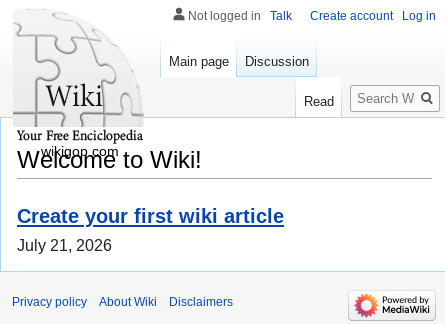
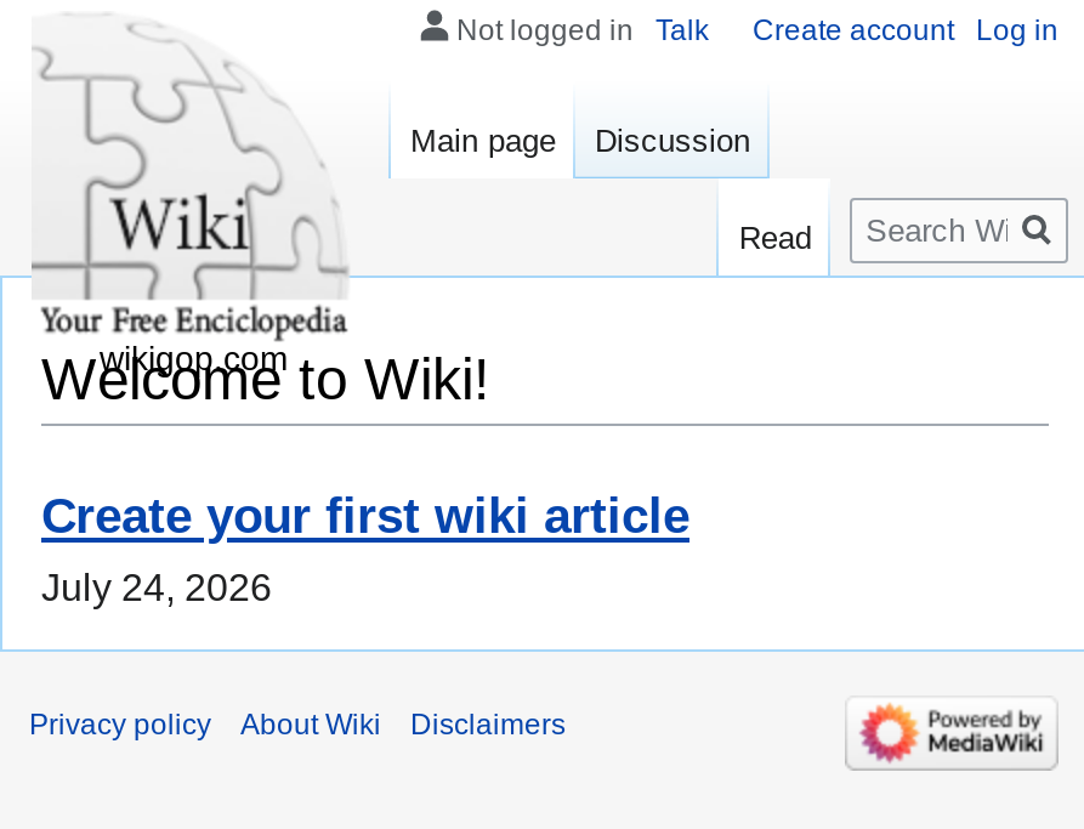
[17,237,112,254] July 21, 2026 -> [41,568,272,609] July 24, 2026

